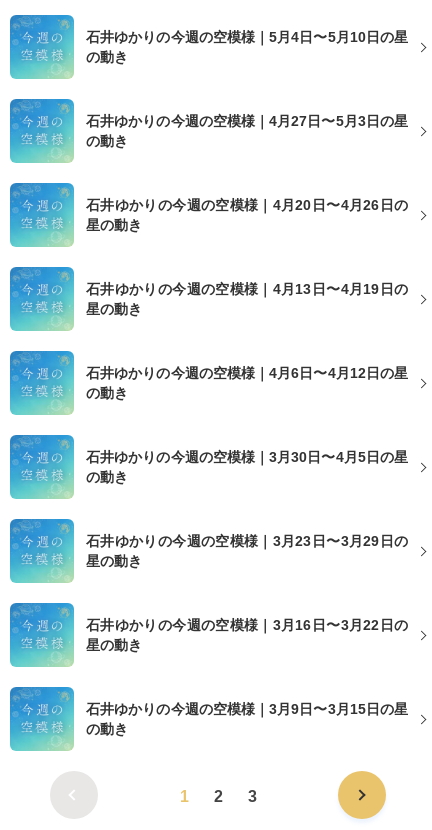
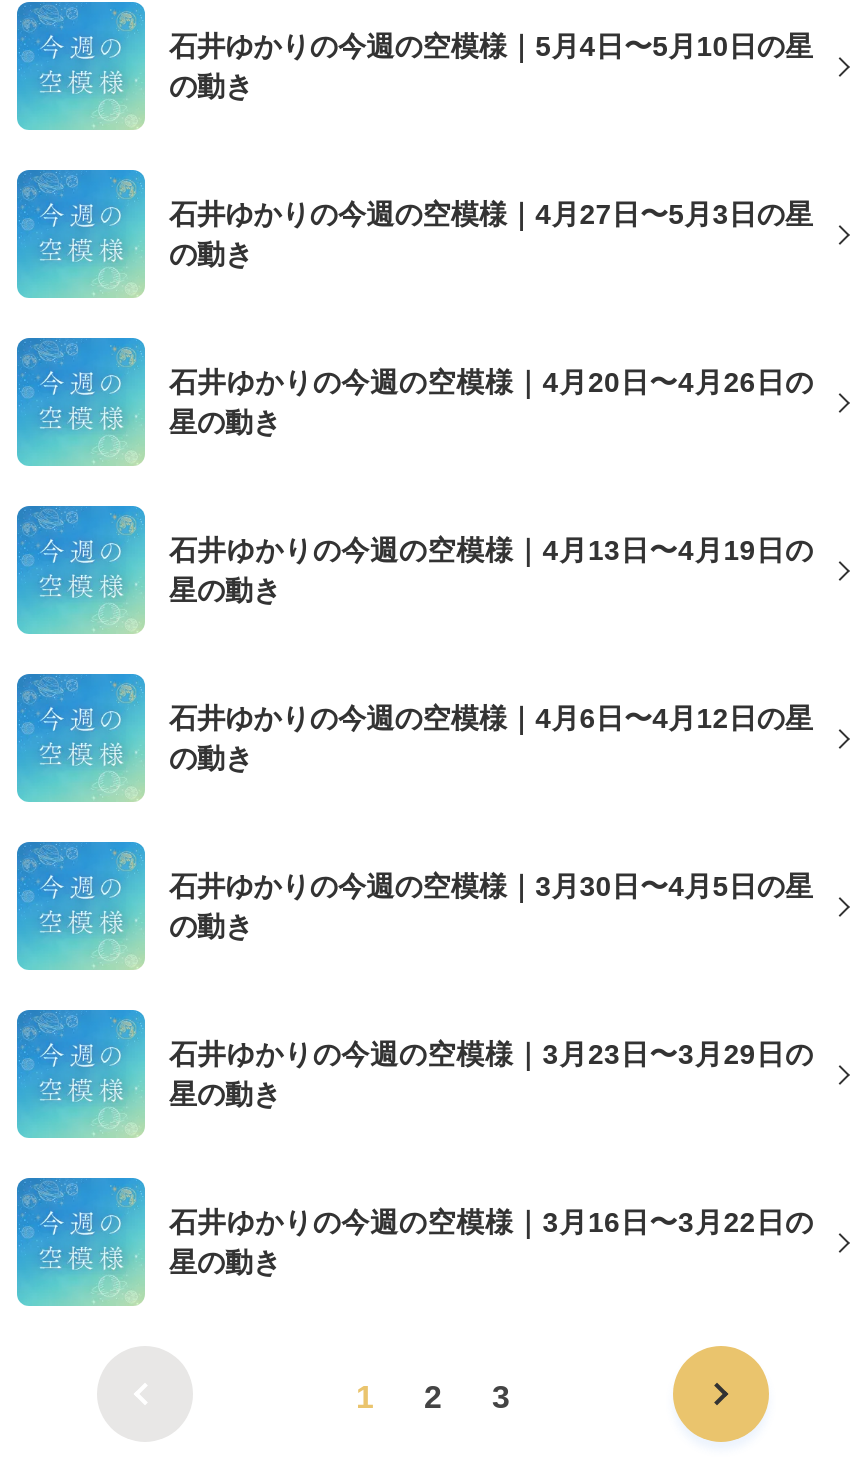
[86,701,408,737] 石井ゆかりの今週の空模様｜3月9日〜3月15日の星 | の動き -> none

